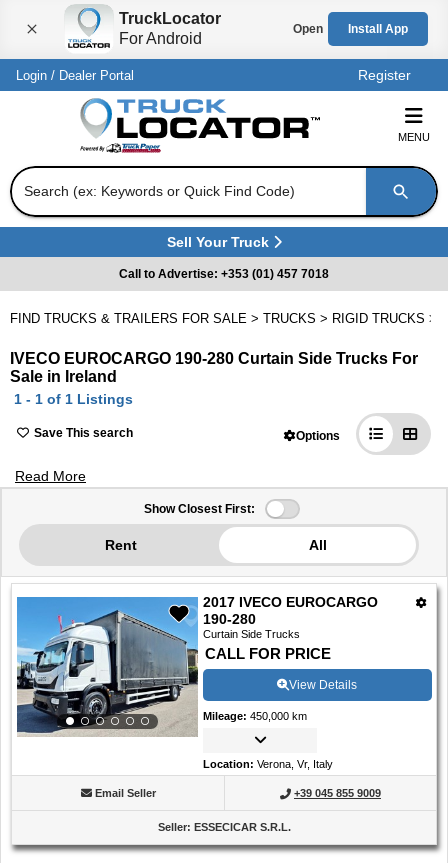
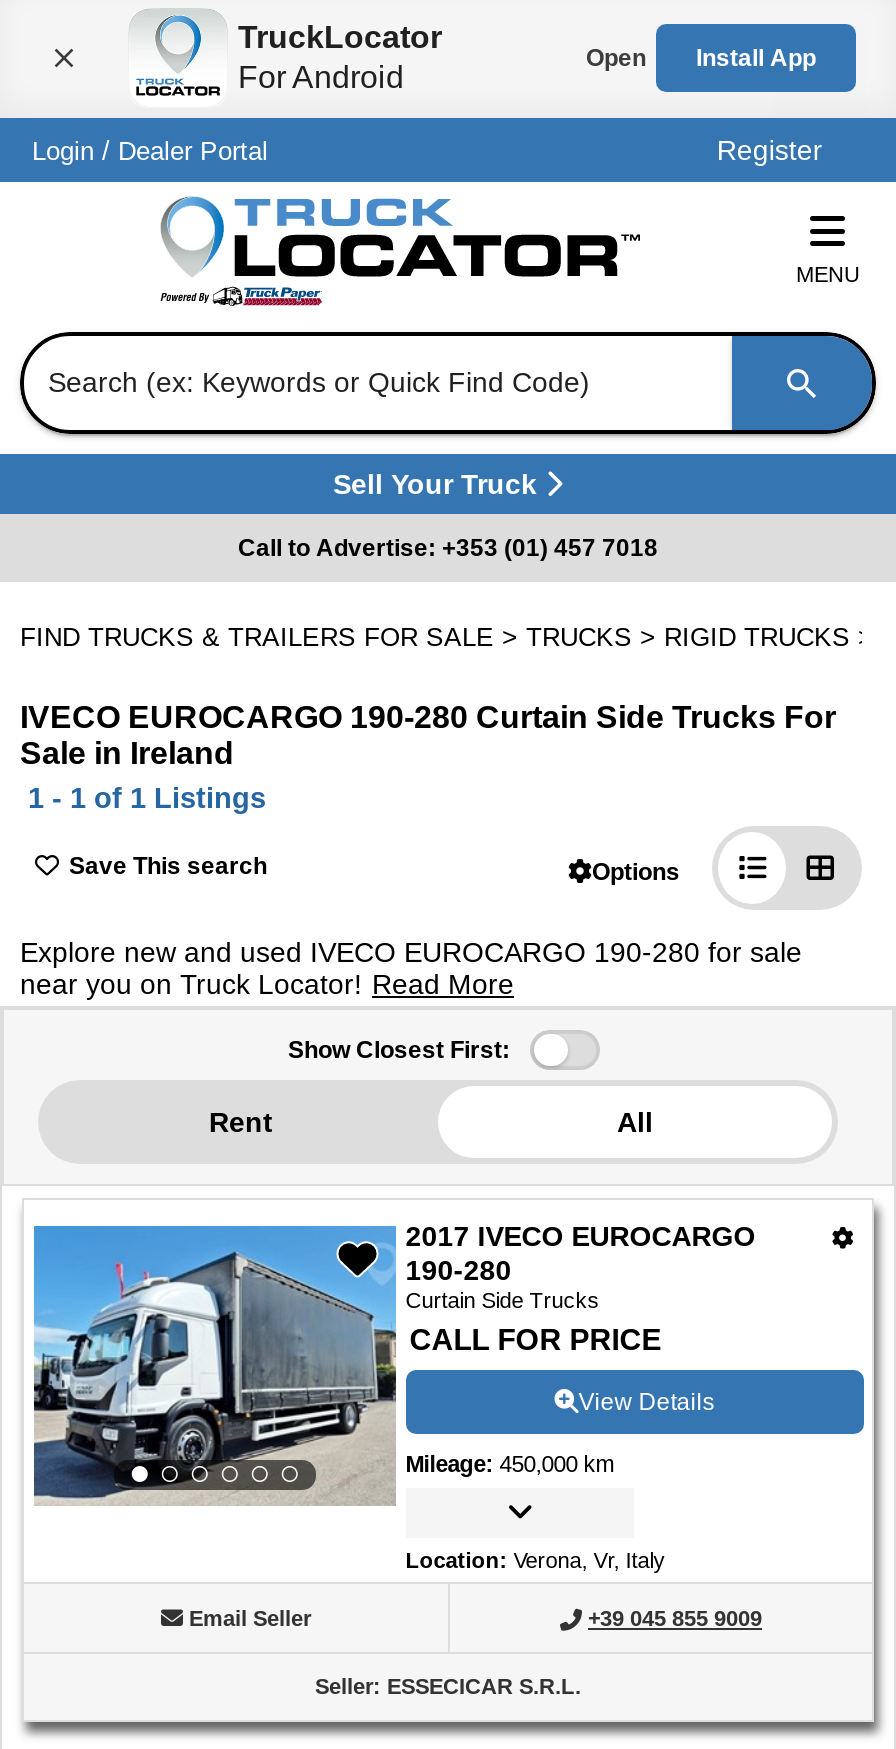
[15,468,86,484] Read More -> [20,936,802,1000] Explore new and used IVECO EUROCARGO 190-280 for sale | near you on Truck Locator! Read More

